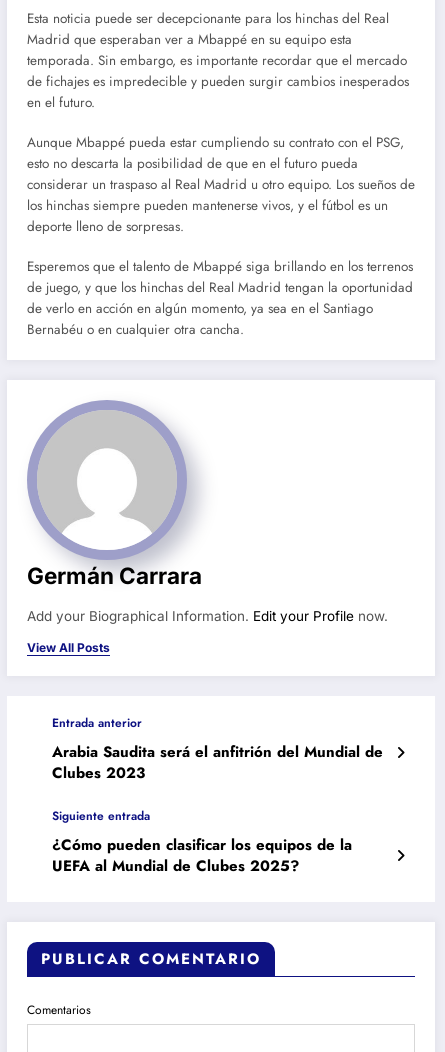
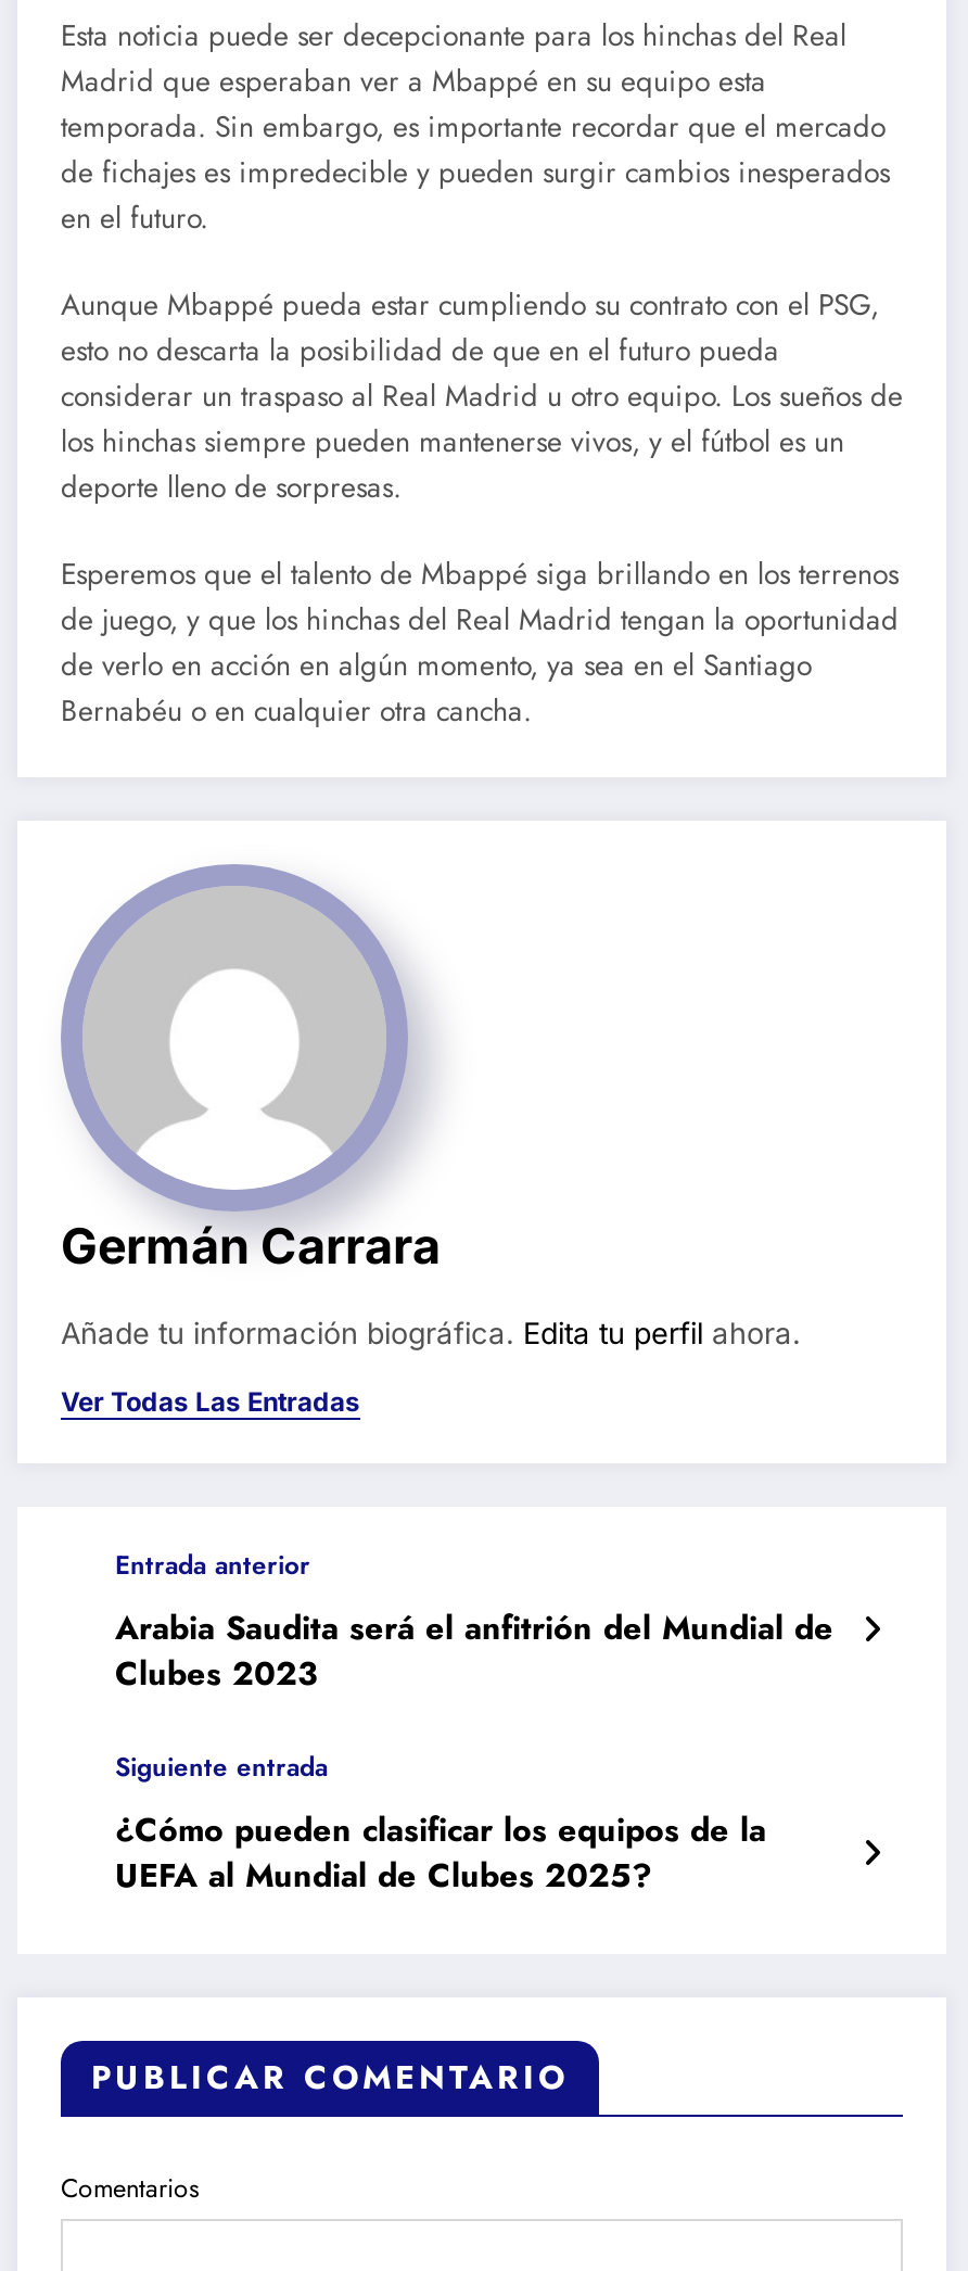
[27,608,388,624] Add your Biographical Information. Edit your Profile now. -> [61,1316,801,1351] Añade tu información biográfica. Edita tu perfil ahora.
[27,640,110,655] View All Posts -> [61,1386,360,1418] Ver Todas Las Entradas

